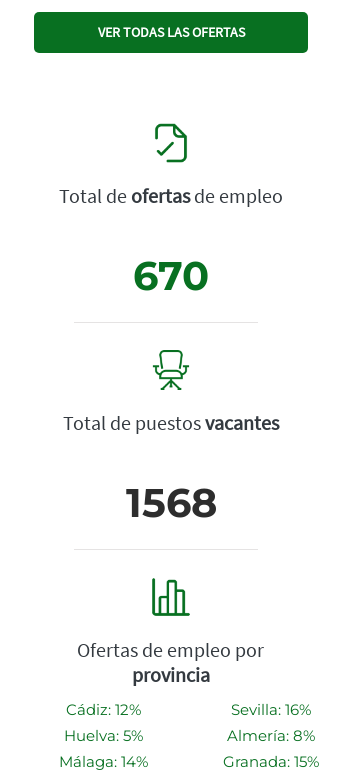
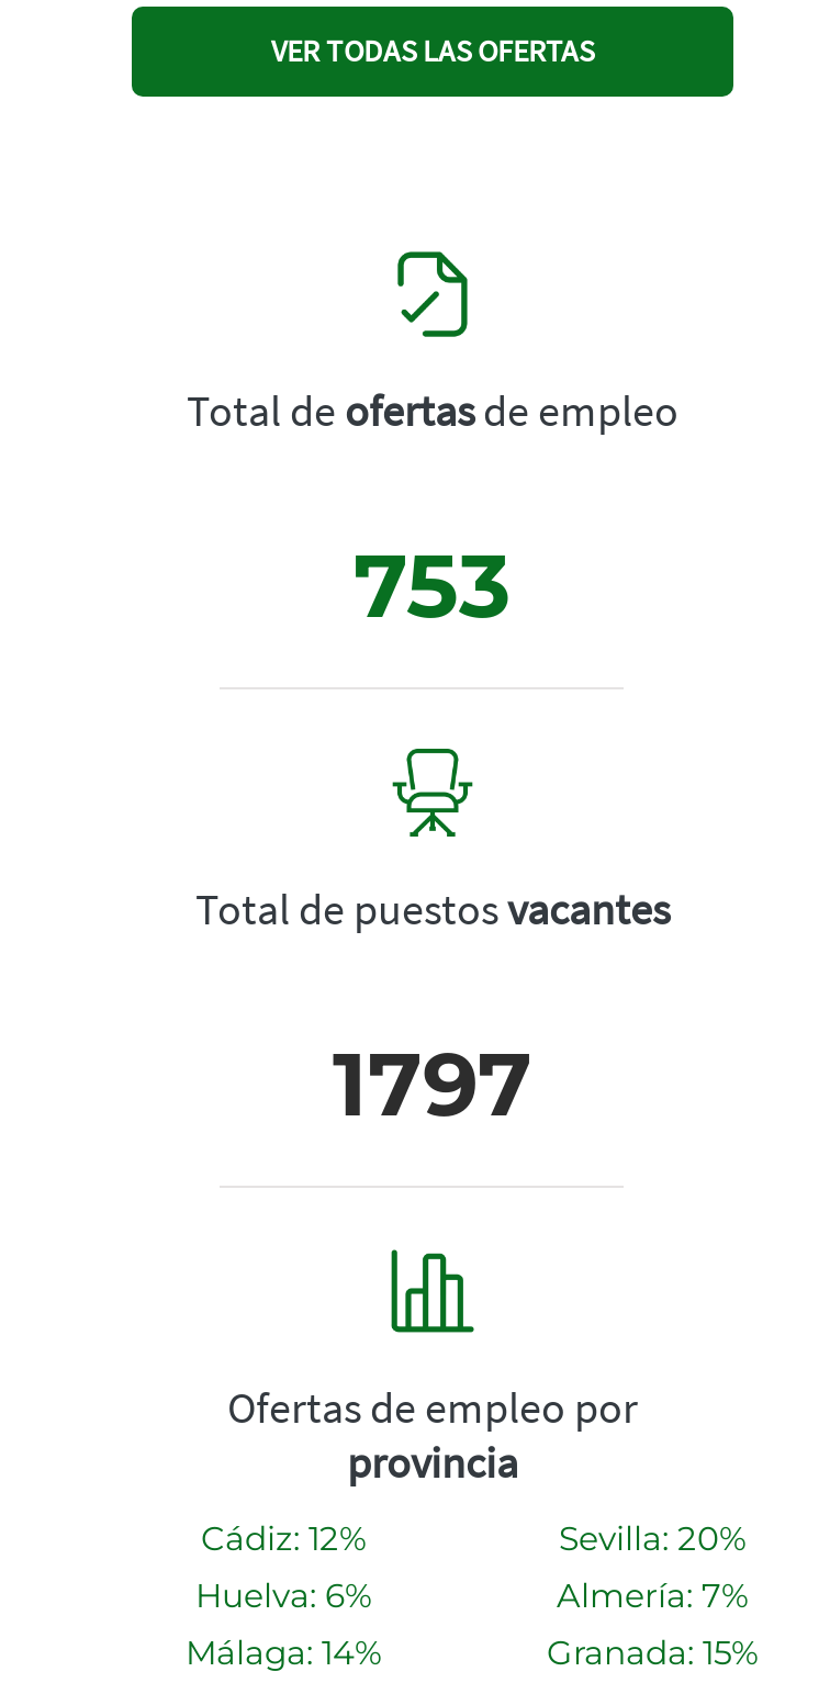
[133,251,209,300] 670 -> [354,532,512,639] 753
[125,478,216,527] 1568 -> [333,1030,532,1138] 1797
[231,700,311,719] Sevilla: 16% -> [559,1517,745,1559] Sevilla: 20%
[63,726,142,745] Huelva: 5% -> [195,1575,371,1616] Huelva: 6%
[227,726,315,745] Almería: 8% -> [557,1575,748,1616] Almería: 7%

